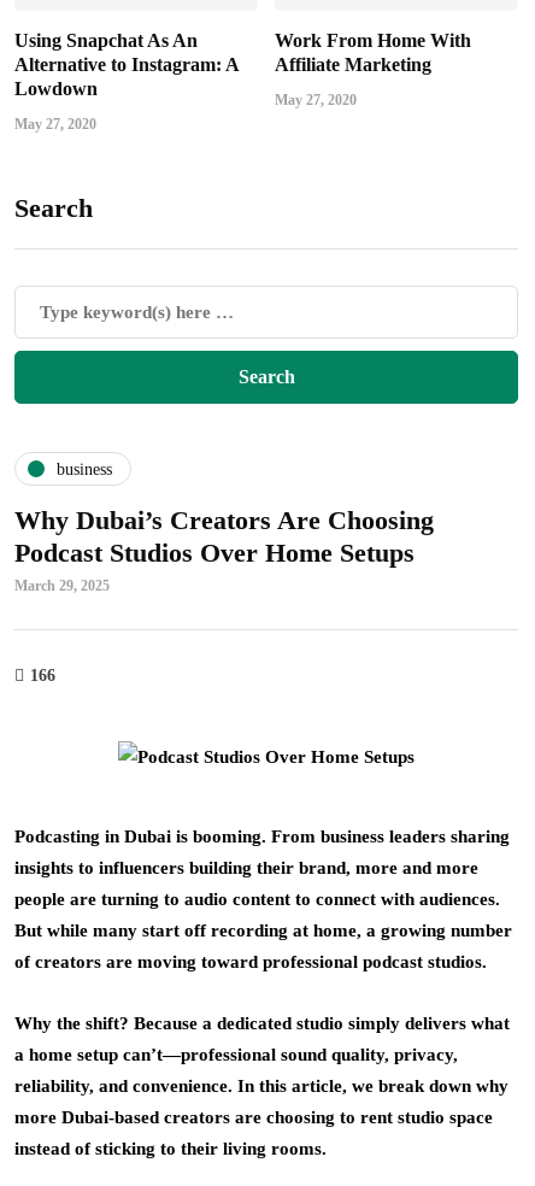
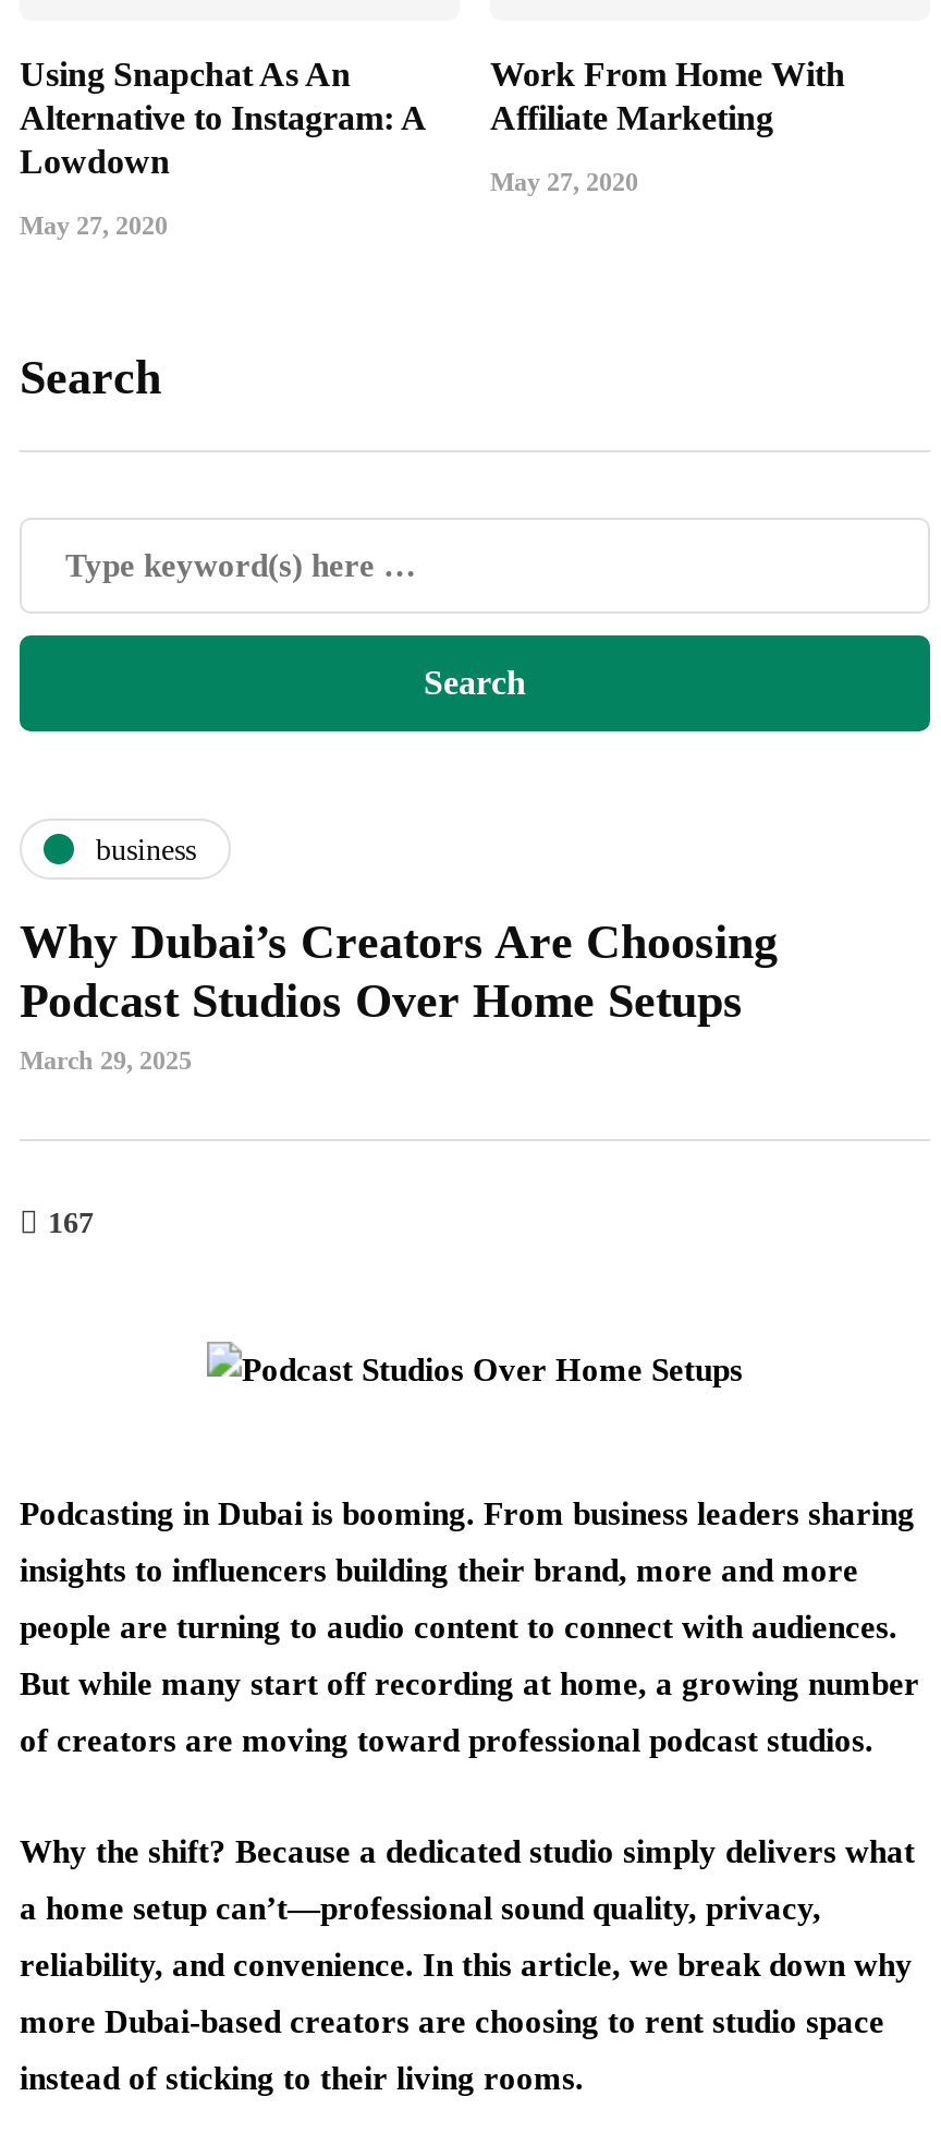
[30,667,55,685] 166 -> [48,1207,94,1239] 167

